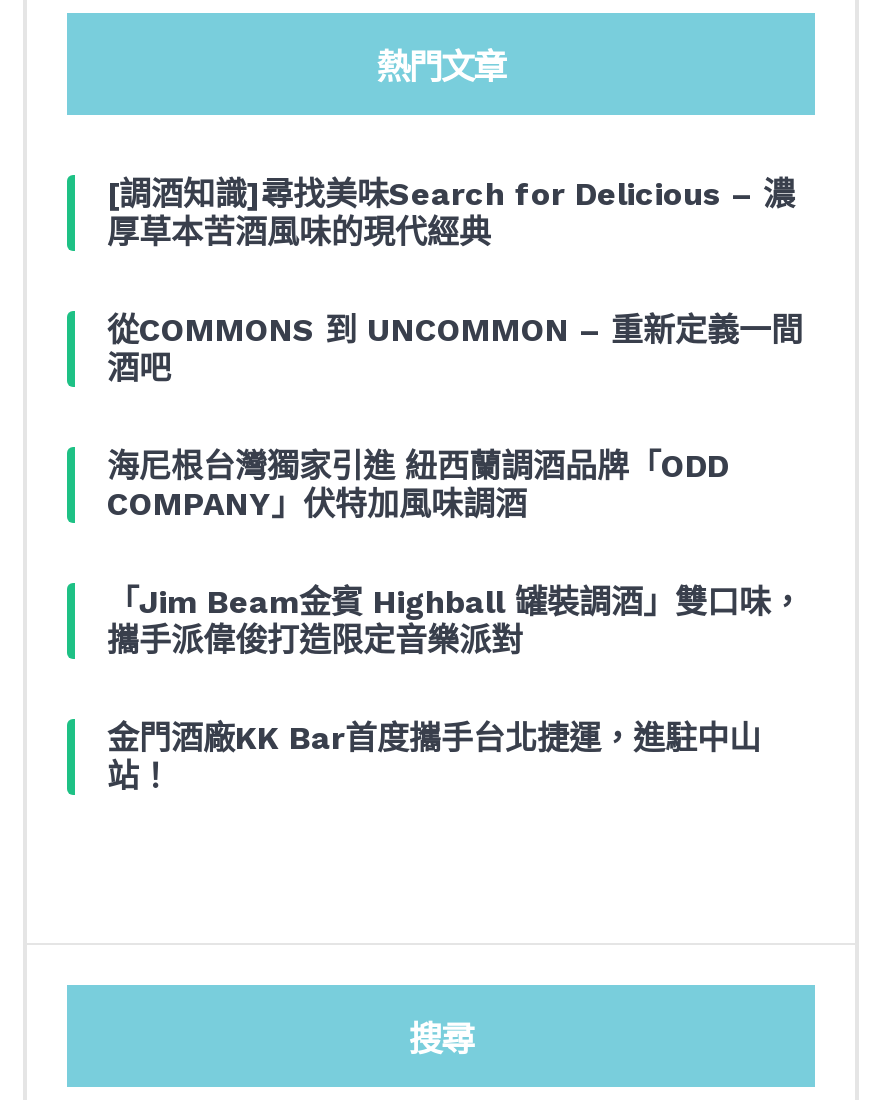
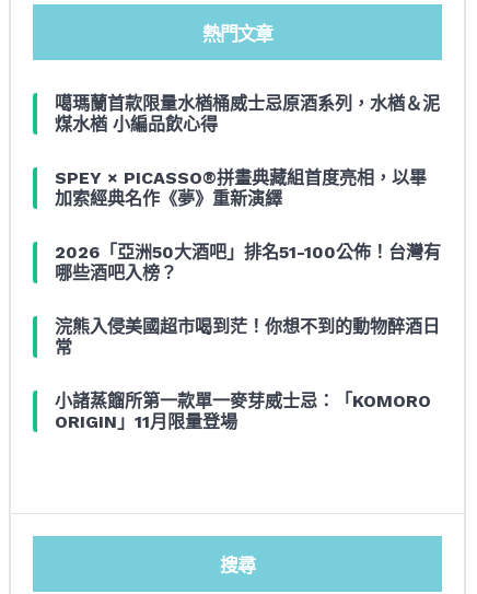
[107,176,795,252] [調酒知識]尋找美味Search for Delicious – 濃 | 厚草本苦酒風味的現代經典 -> [55,93,440,134] 噶瑪蘭首款限量水楢桶威士忌原酒系列，水楢＆泥 | 煤水楢 小編品飲心得
[107,312,803,388] 從COMMONS 到 UNCOMMON – 重新定義一間 | 酒吧 -> [55,167,427,209] SPEY × PICASSO®拼畫典藏組首度亮相，以畢 | 加索經典名作《夢》重新演繹
[107,448,729,524] 海尼根台灣獨家引進 紐西蘭調酒品牌「ODD | COMPANY」伏特加風味調酒 -> [55,242,441,283] 2026「亞洲50大酒吧」排名51-100公佈！台灣有 | 哪些酒吧入榜？
[107,584,803,660] 「Jim Beam金賓 Highball 罐裝調酒」雙口味， | 攜手派偉俊打造限定音樂派對 -> [55,316,440,358] 浣熊入侵美國超市喝到茫！你想不到的動物醉酒日 | 常
[107,720,761,796] 金門酒廠KK Bar首度攜手台北捷運，進駐中山 | 站！ -> [55,390,431,432] 小諸蒸餾所第一款單一麥芽威士忌：「KOMORO | ORIGIN」11月限量登場

